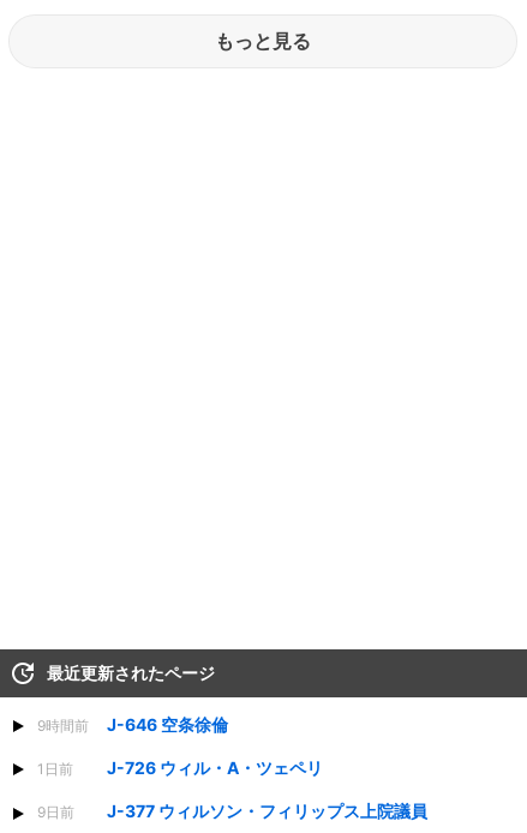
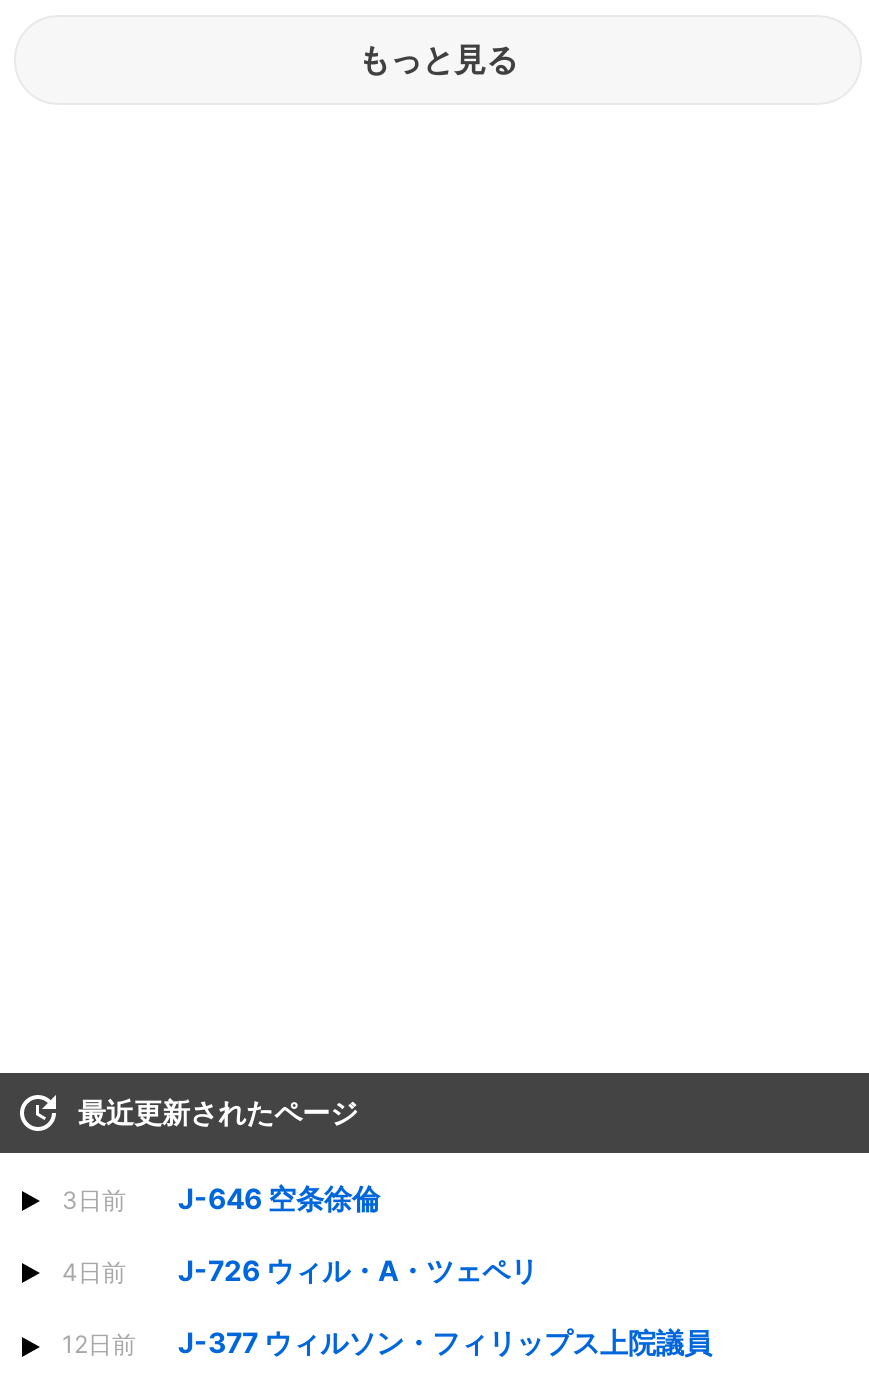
[37,714,228,735] 9時間前 J-646 空条徐倫 -> [62,1181,380,1215] 3日前 J-646 空条徐倫
[37,758,323,778] 1日前 J-726 ウィル・A・ツェペリ -> [62,1253,538,1287] 4日前 J-726 ウィル・A・ツェペリ
[37,801,427,821] 9日前 J-377 ウィルソン・フィリップス上院議員 -> [62,1326,712,1360] 12日前 J-377 ウィルソン・フィリップス上院議員

